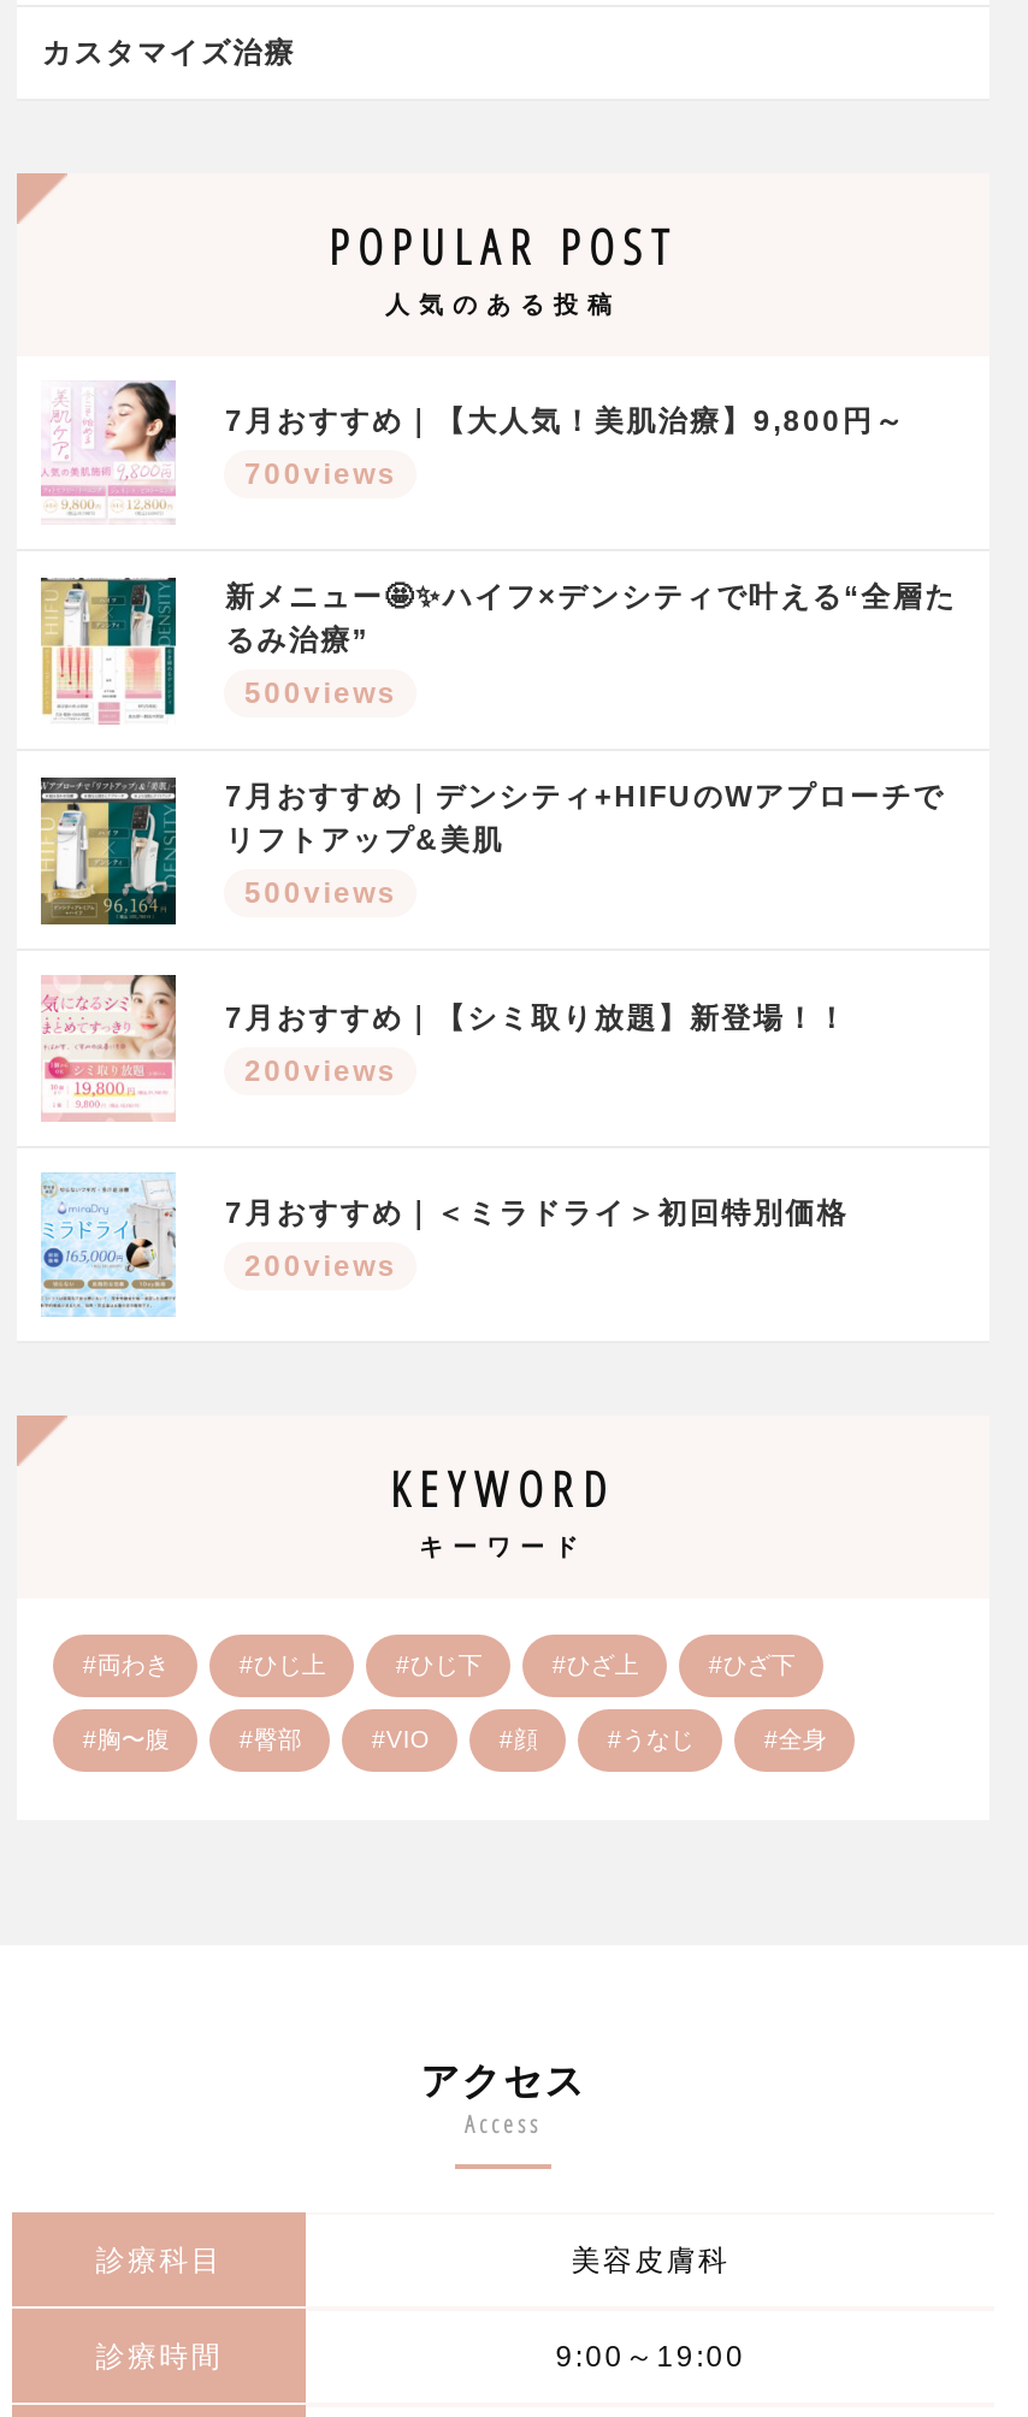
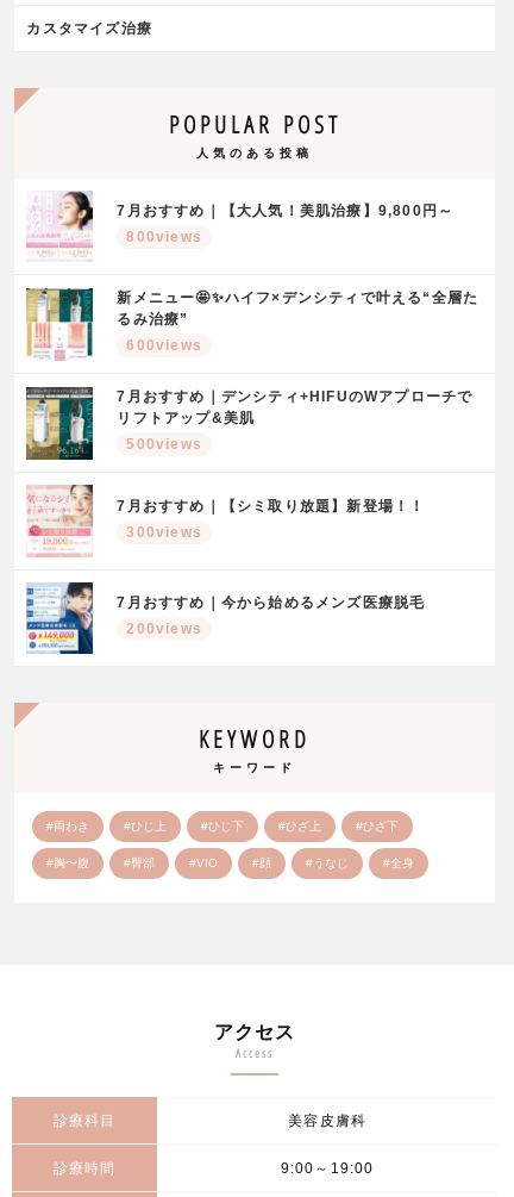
[244,458,397,492] 700views -> [127,229,202,246] 800views
[244,678,397,711] 500views -> [127,338,202,354] 600views
[244,1053,397,1087] 200views -> [127,523,202,540] 300views
[41,1172,849,1317] [image] | 7月おすすめ｜＜ミラドライ＞初回特別価格 -> [26,581,425,655] [image] | 7月おすすめ｜今から始めるメンズ医療脱毛

